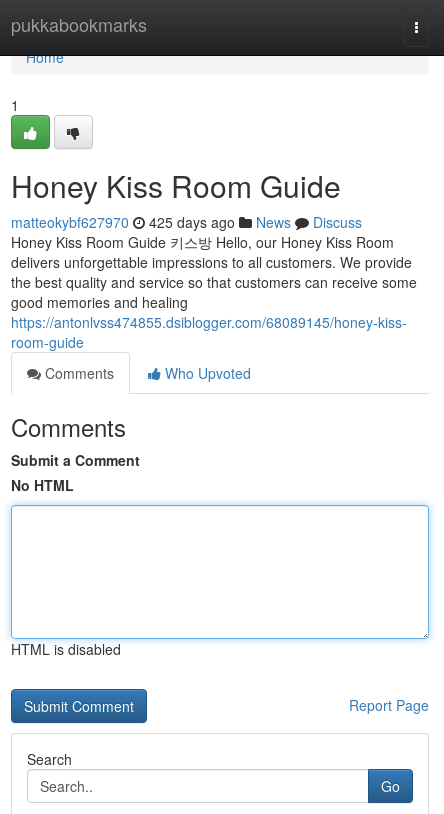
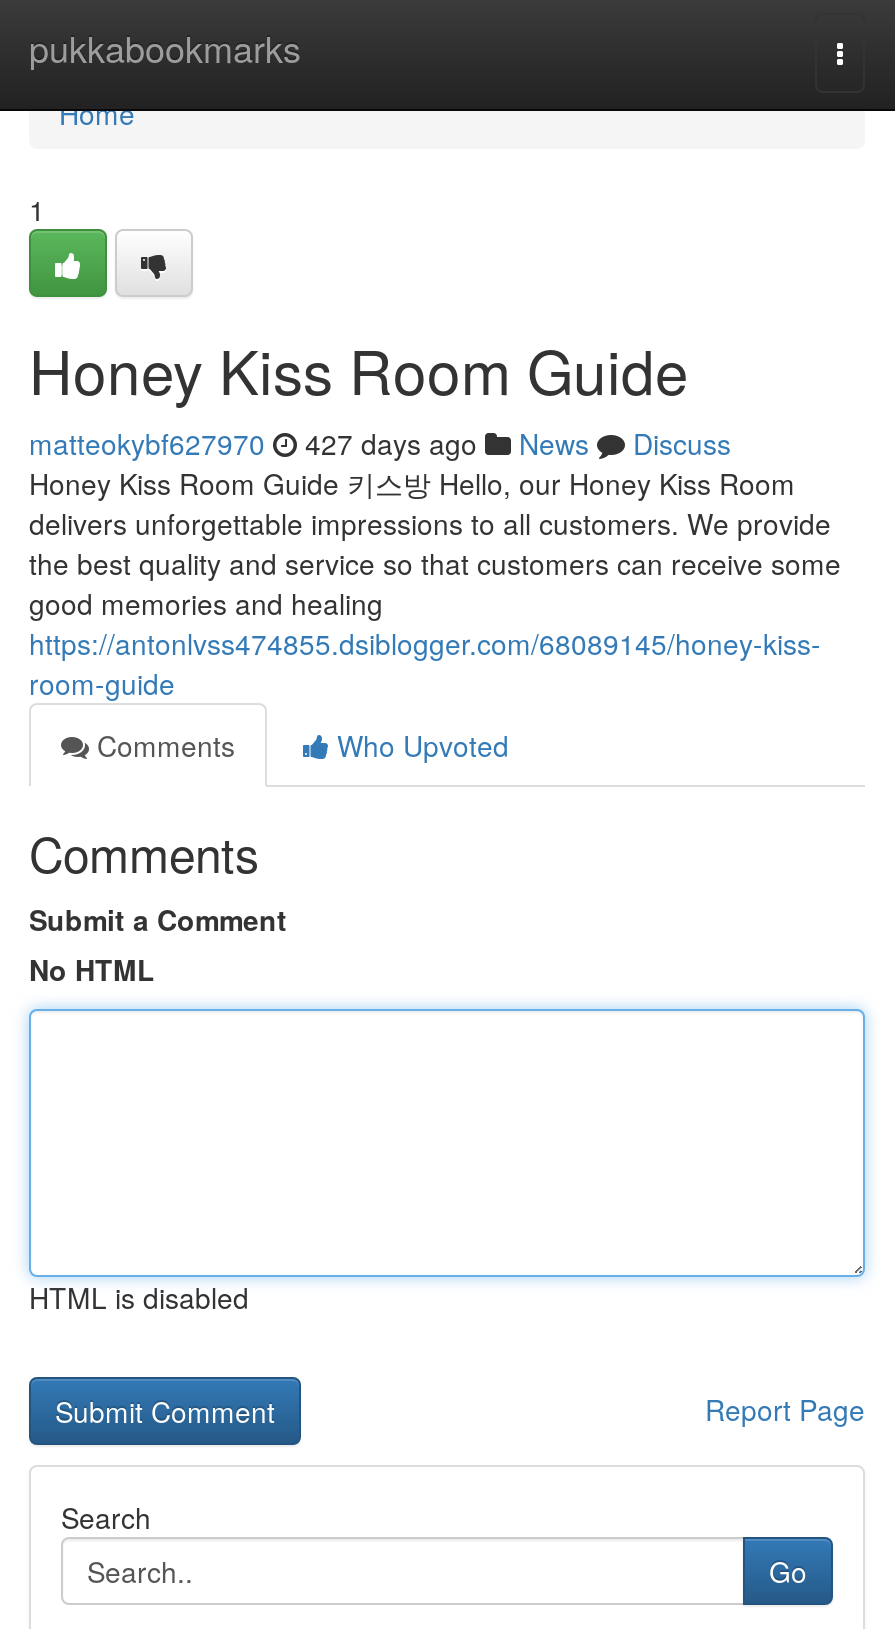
[11,212,362,232] matteokybf627970 425 days ago News Discuss -> [29,423,731,463] matteokybf627970 427 days ago News Discuss

